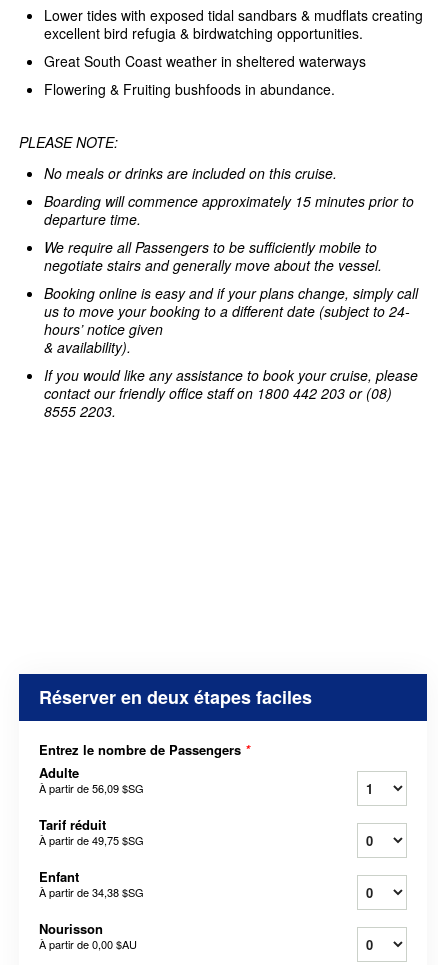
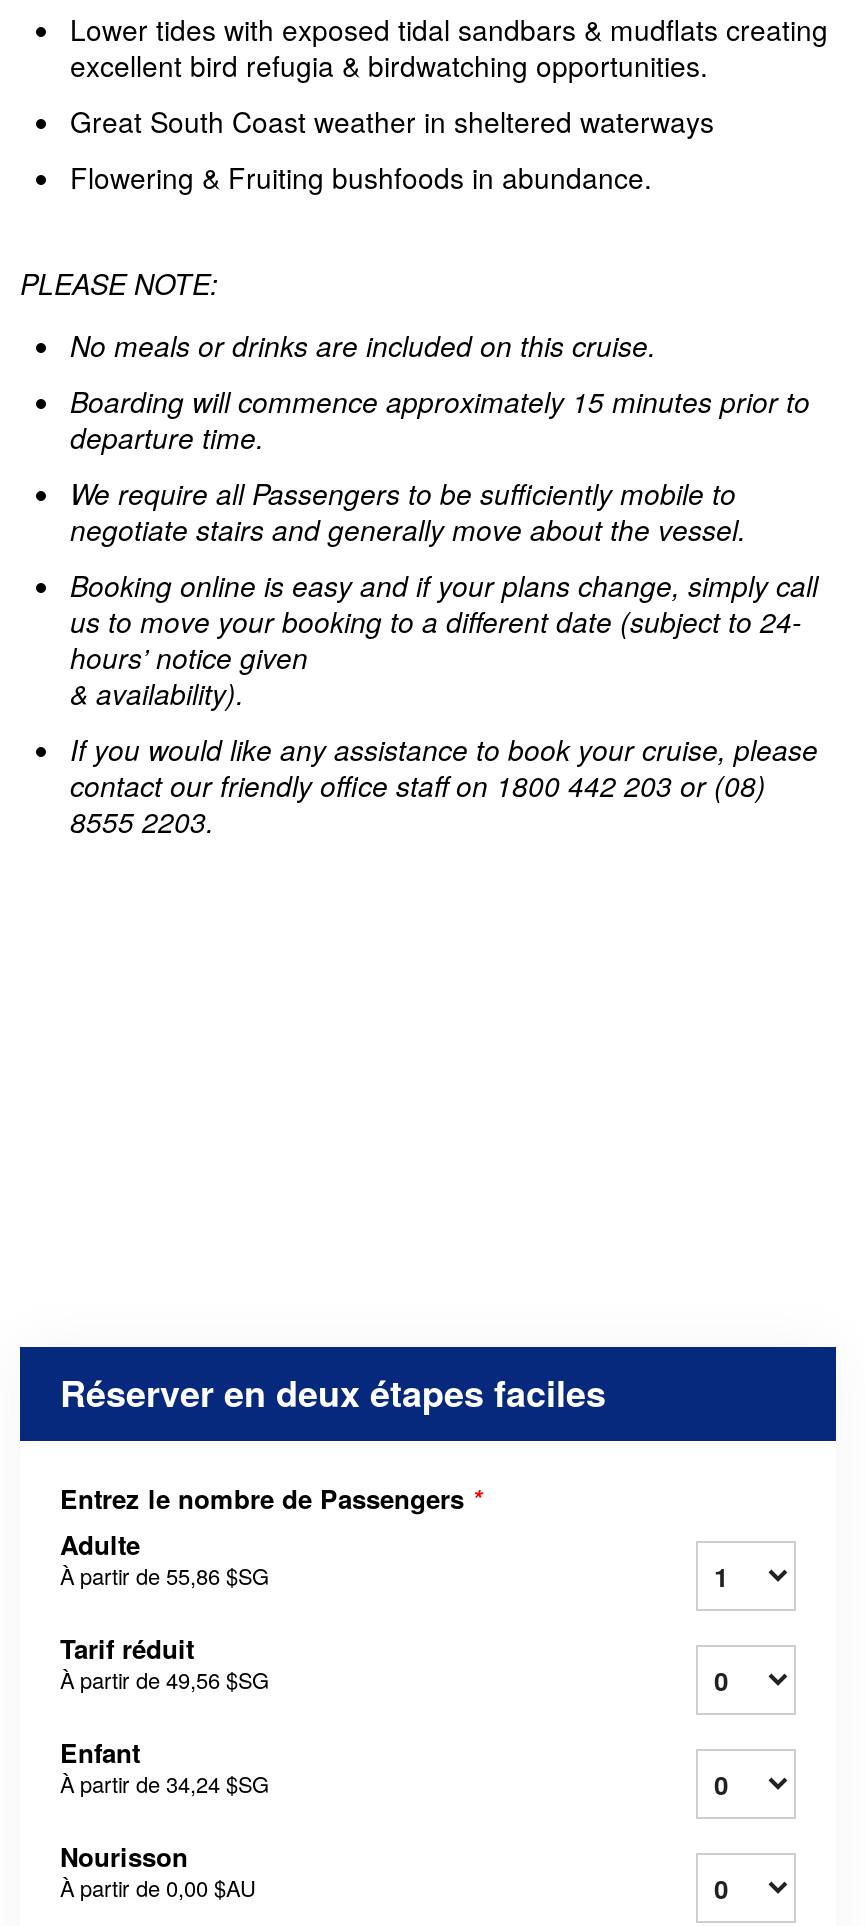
[39,780,144,796] À partir de 56,09 $SG -> [60,1560,270,1592] À partir de 55,86 $SG
[39,832,144,848] À partir de 49,75 $SG -> [60,1664,270,1696] À partir de 49,56 $SG
[39,884,144,900] À partir de 34,38 $SG -> [60,1768,270,1800] À partir de 34,24 $SG

